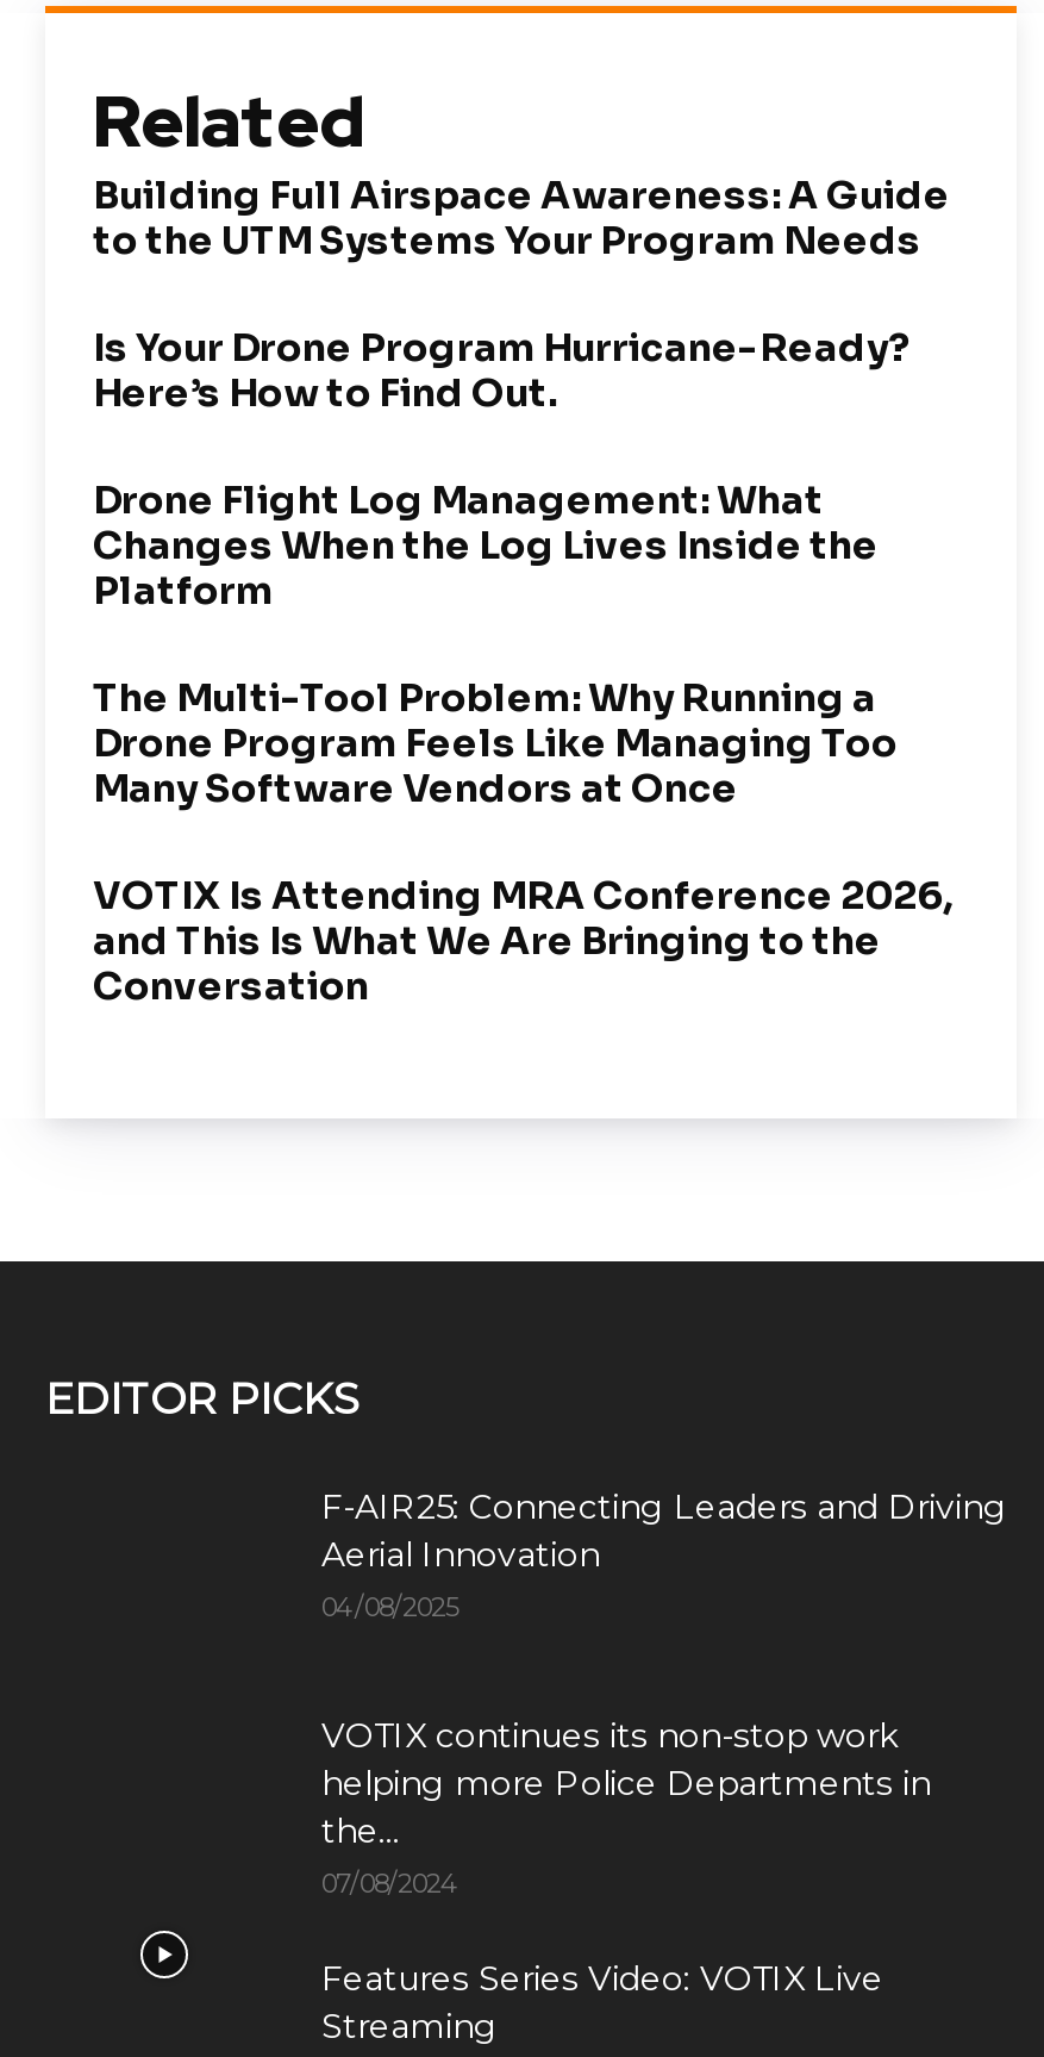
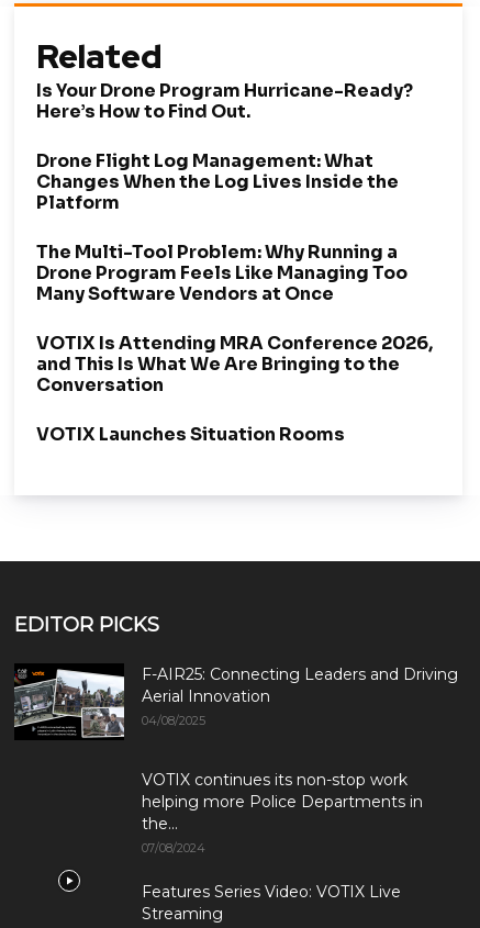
[93,171,950,266] Building Full Airspace Awareness: A Guide | to the UTM Systems Your Program Needs -> none
moved [93,323,952,1012] -> [36,79,433,397]: Is Your Drone Program Hurricane-Ready? | Here’s How to Find Out. | Drone Flight Log Management: What | ... | and This Is What We Are Bringing to the | Conversation
none -> [36,423,345,446] VOTIX Launches Situation Rooms
none -> [13,664,125,739] [image]

